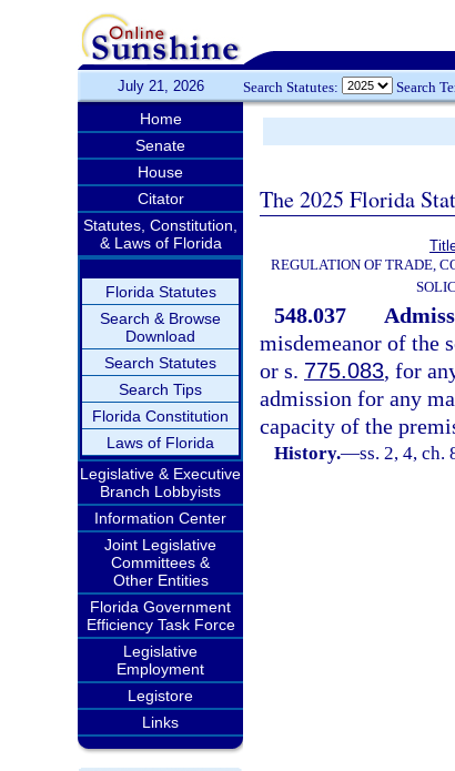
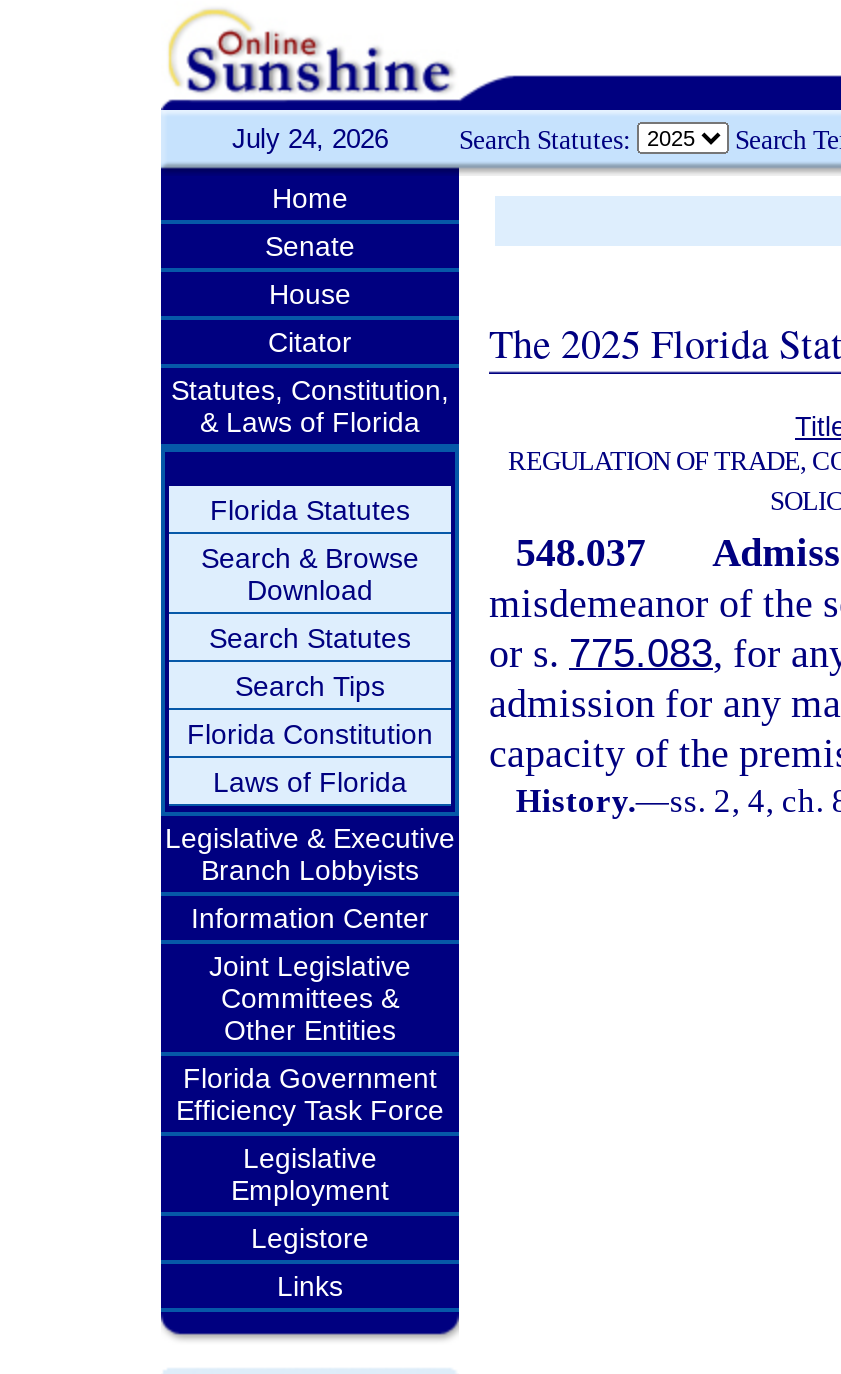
[117,78,204,94] July 21, 2026 -> [232,124,388,154] July 24, 2026

